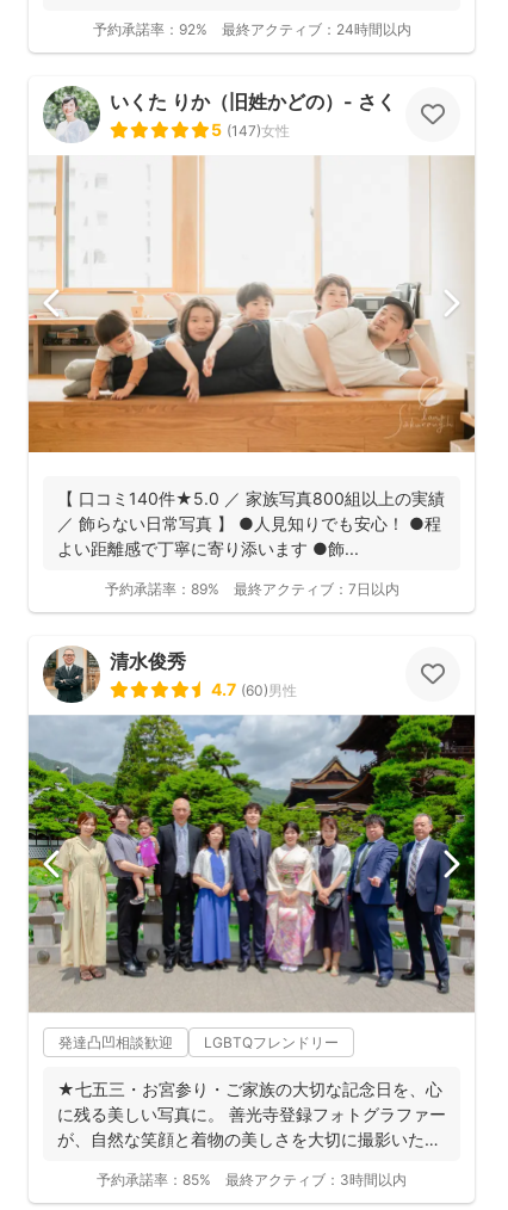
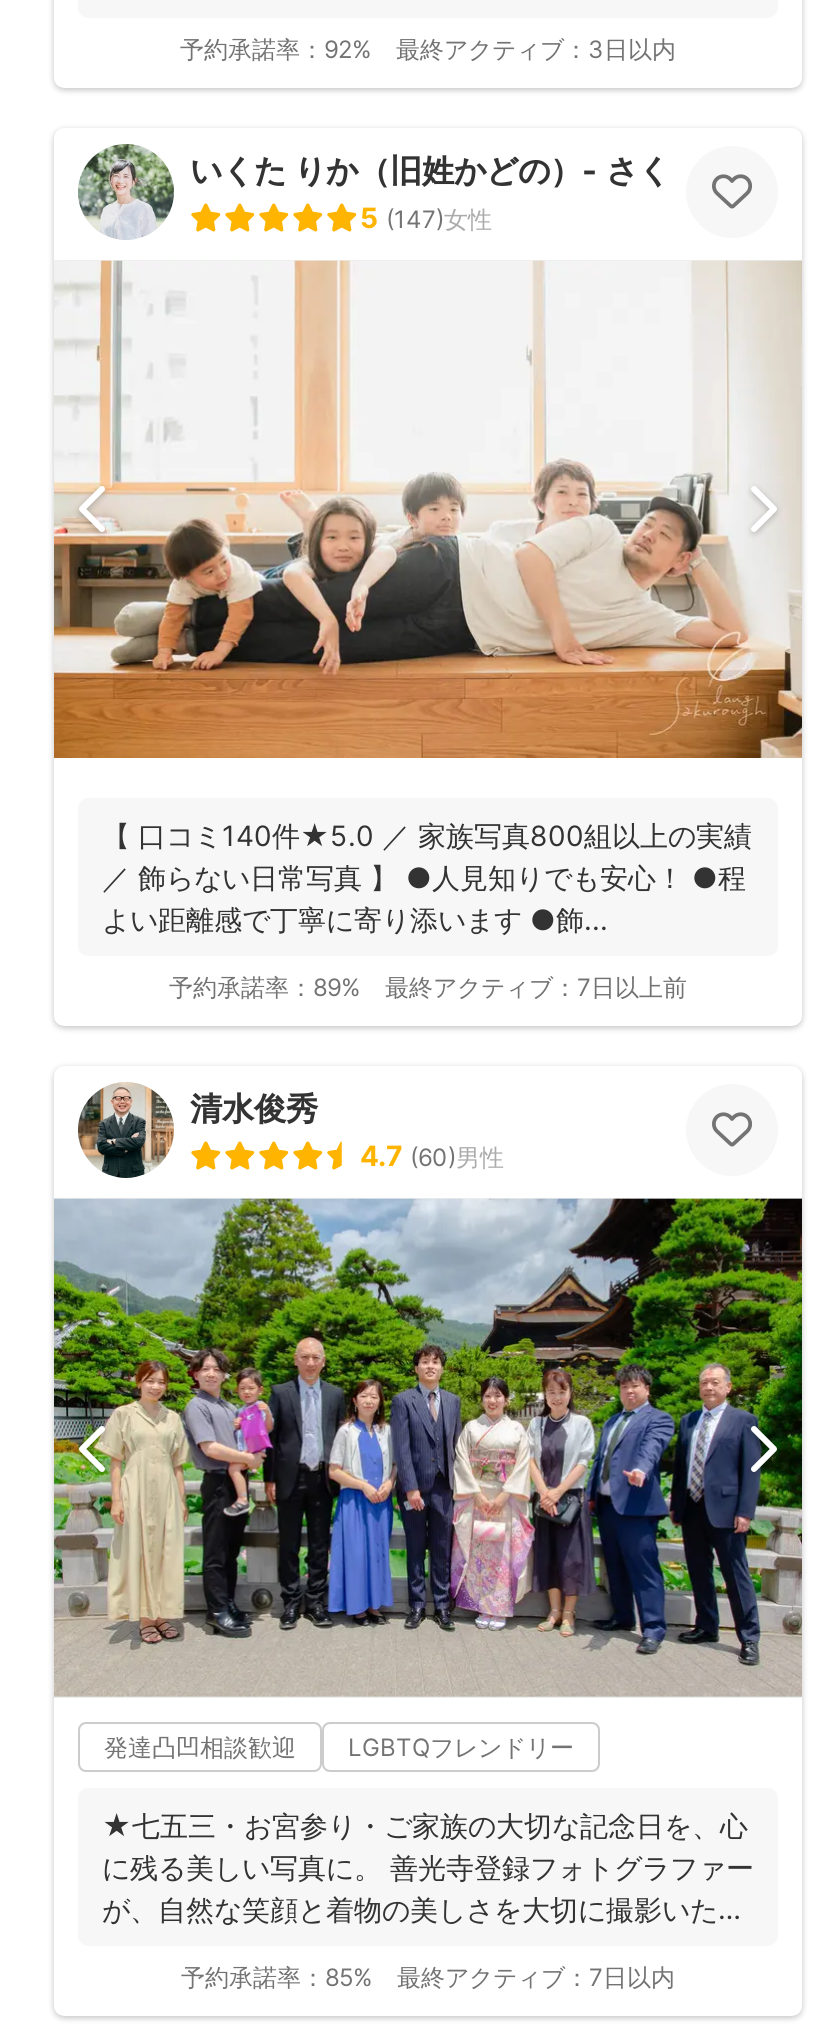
[221,20,411,38] 最終アクティブ：24時間以内 -> [396,34,676,64] 最終アクティブ：3日以内
moved [233,580,399,598] -> [397,1961,675,1991]: 最終アクティブ：7日以内
none -> [385,973,687,1003] 最終アクティブ：7日以上前
[225,1170,407,1188] 最終アクティブ：3時間以内 -> none

